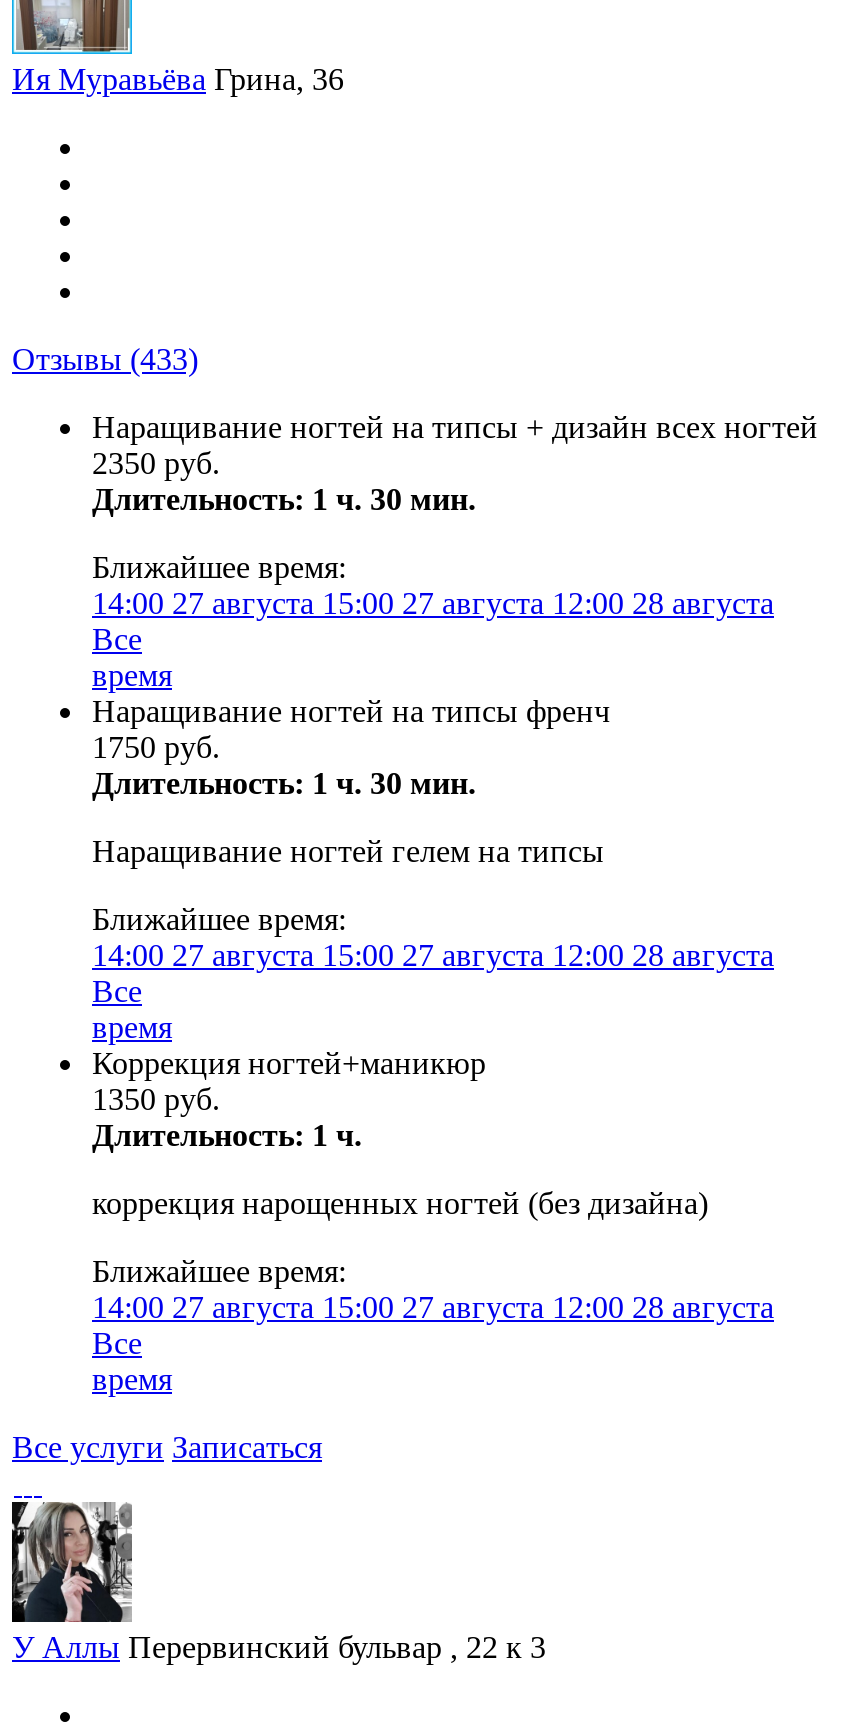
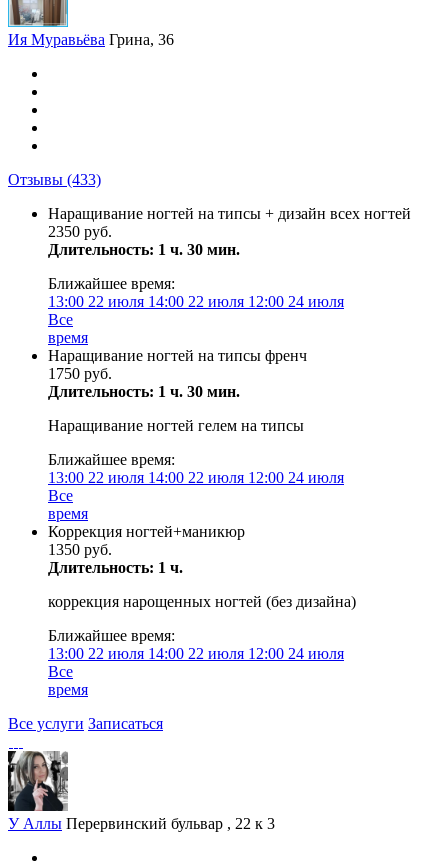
[92,586,774,620] 14:00 27 августа 15:00 27 августа 12:00 28 августа -> [48,293,344,310] 13:00 22 июля 14:00 22 июля 12:00 24 июля
[92,938,774,972] 14:00 27 августа 15:00 27 августа 12:00 28 августа -> [48,469,344,486] 13:00 22 июля 14:00 22 июля 12:00 24 июля
[92,1290,774,1324] 14:00 27 августа 15:00 27 августа 12:00 28 августа -> [48,645,344,662] 13:00 22 июля 14:00 22 июля 12:00 24 июля

